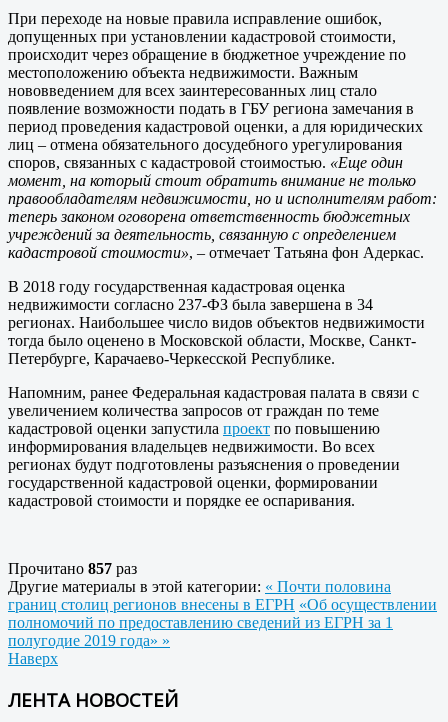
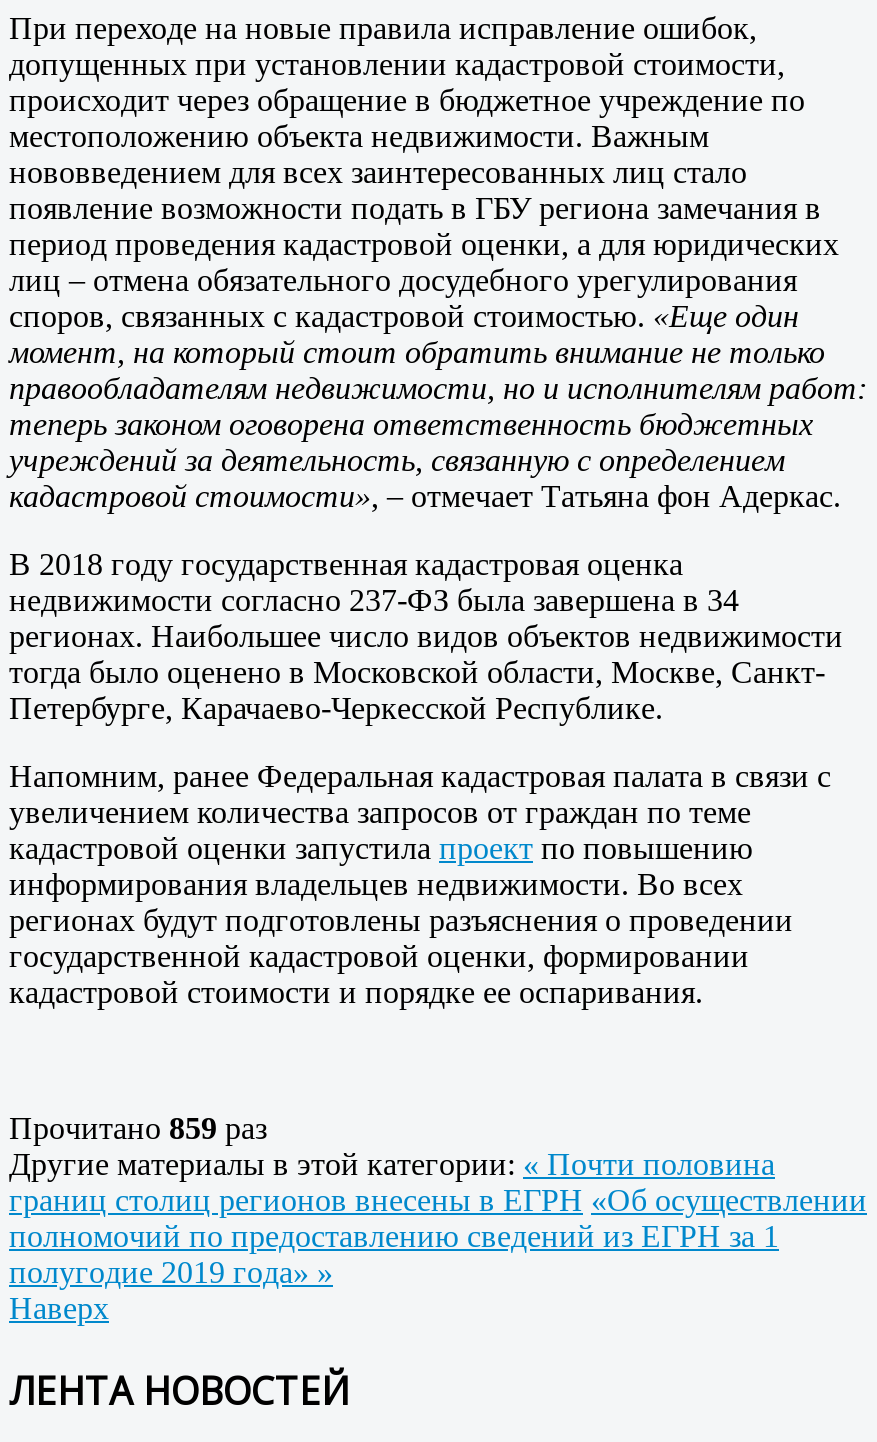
[8,560,137,577] Прочитано 857 раз -> [9,1111,267,1145] Прочитано 859 раз

